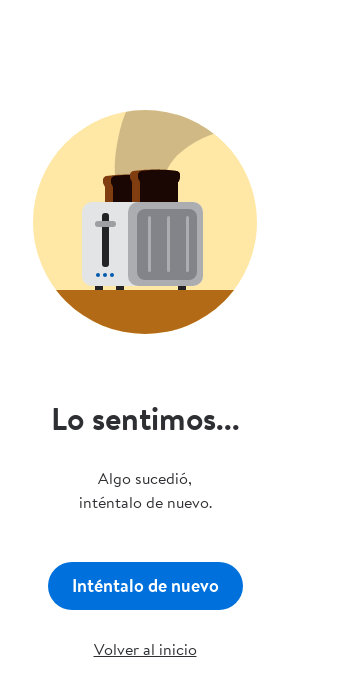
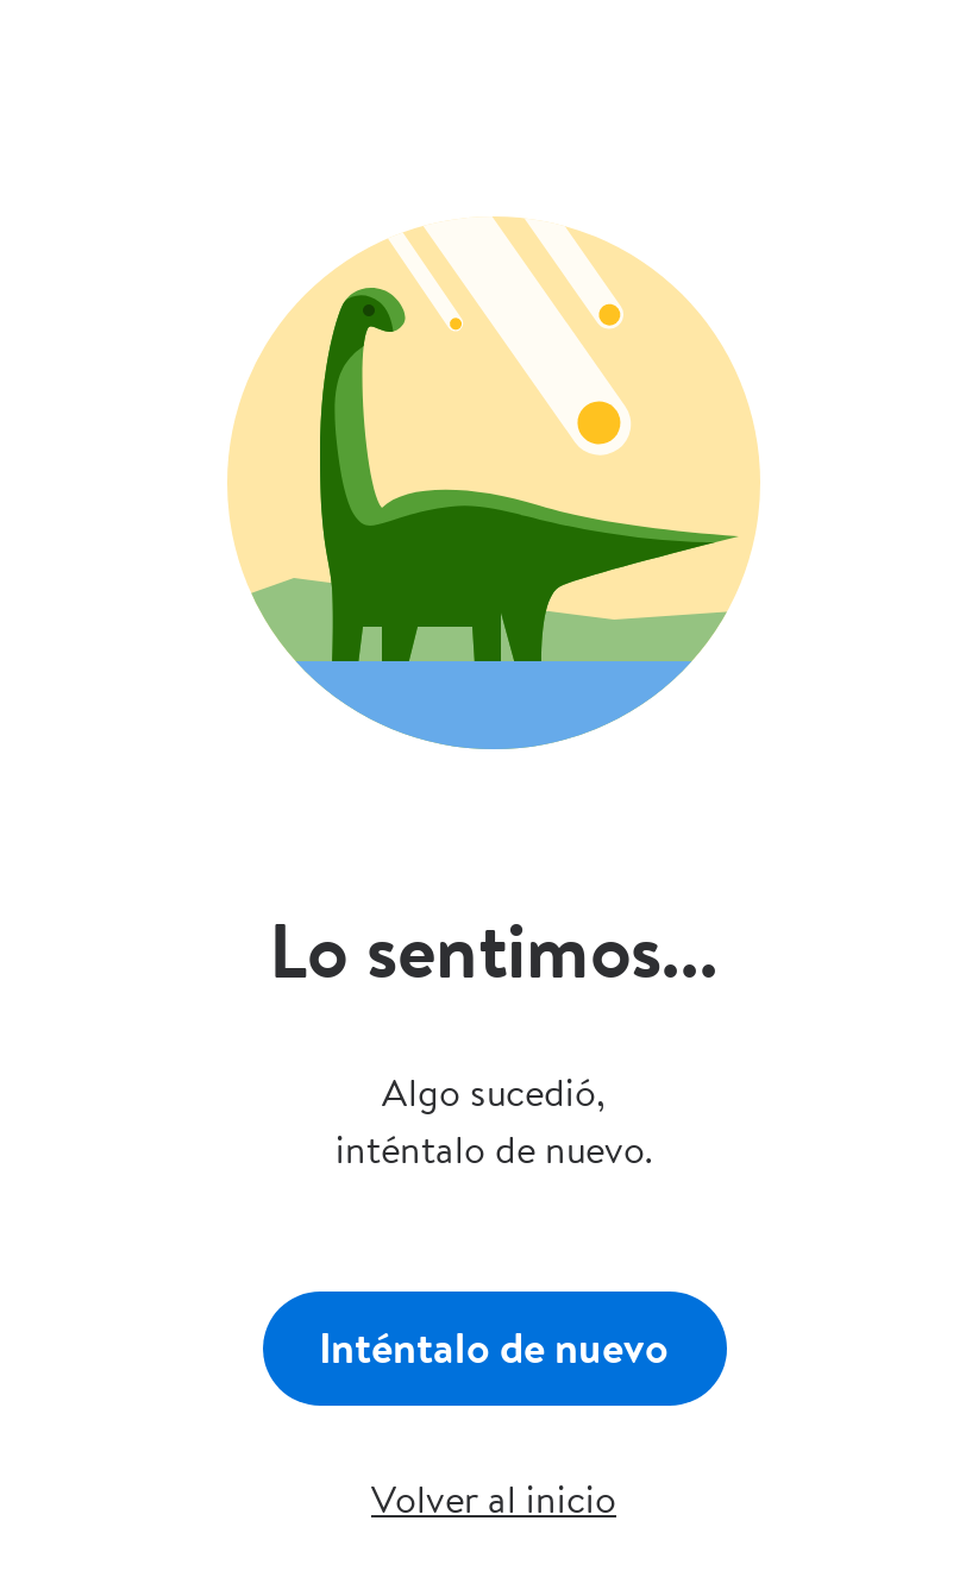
[44,110,244,335] [image] -> [251,219,736,752] [image]

